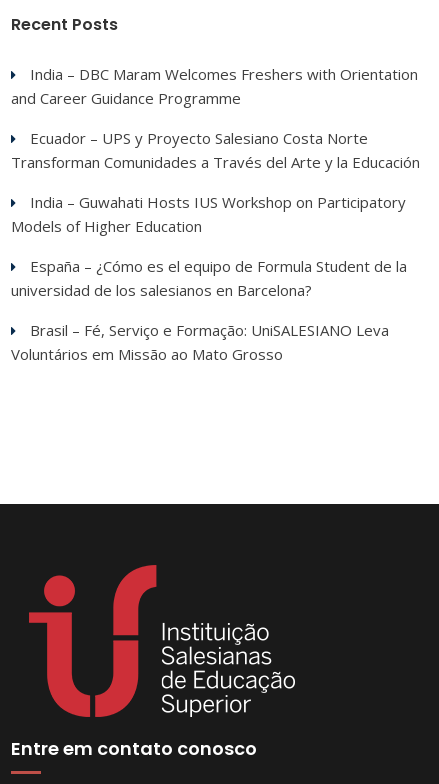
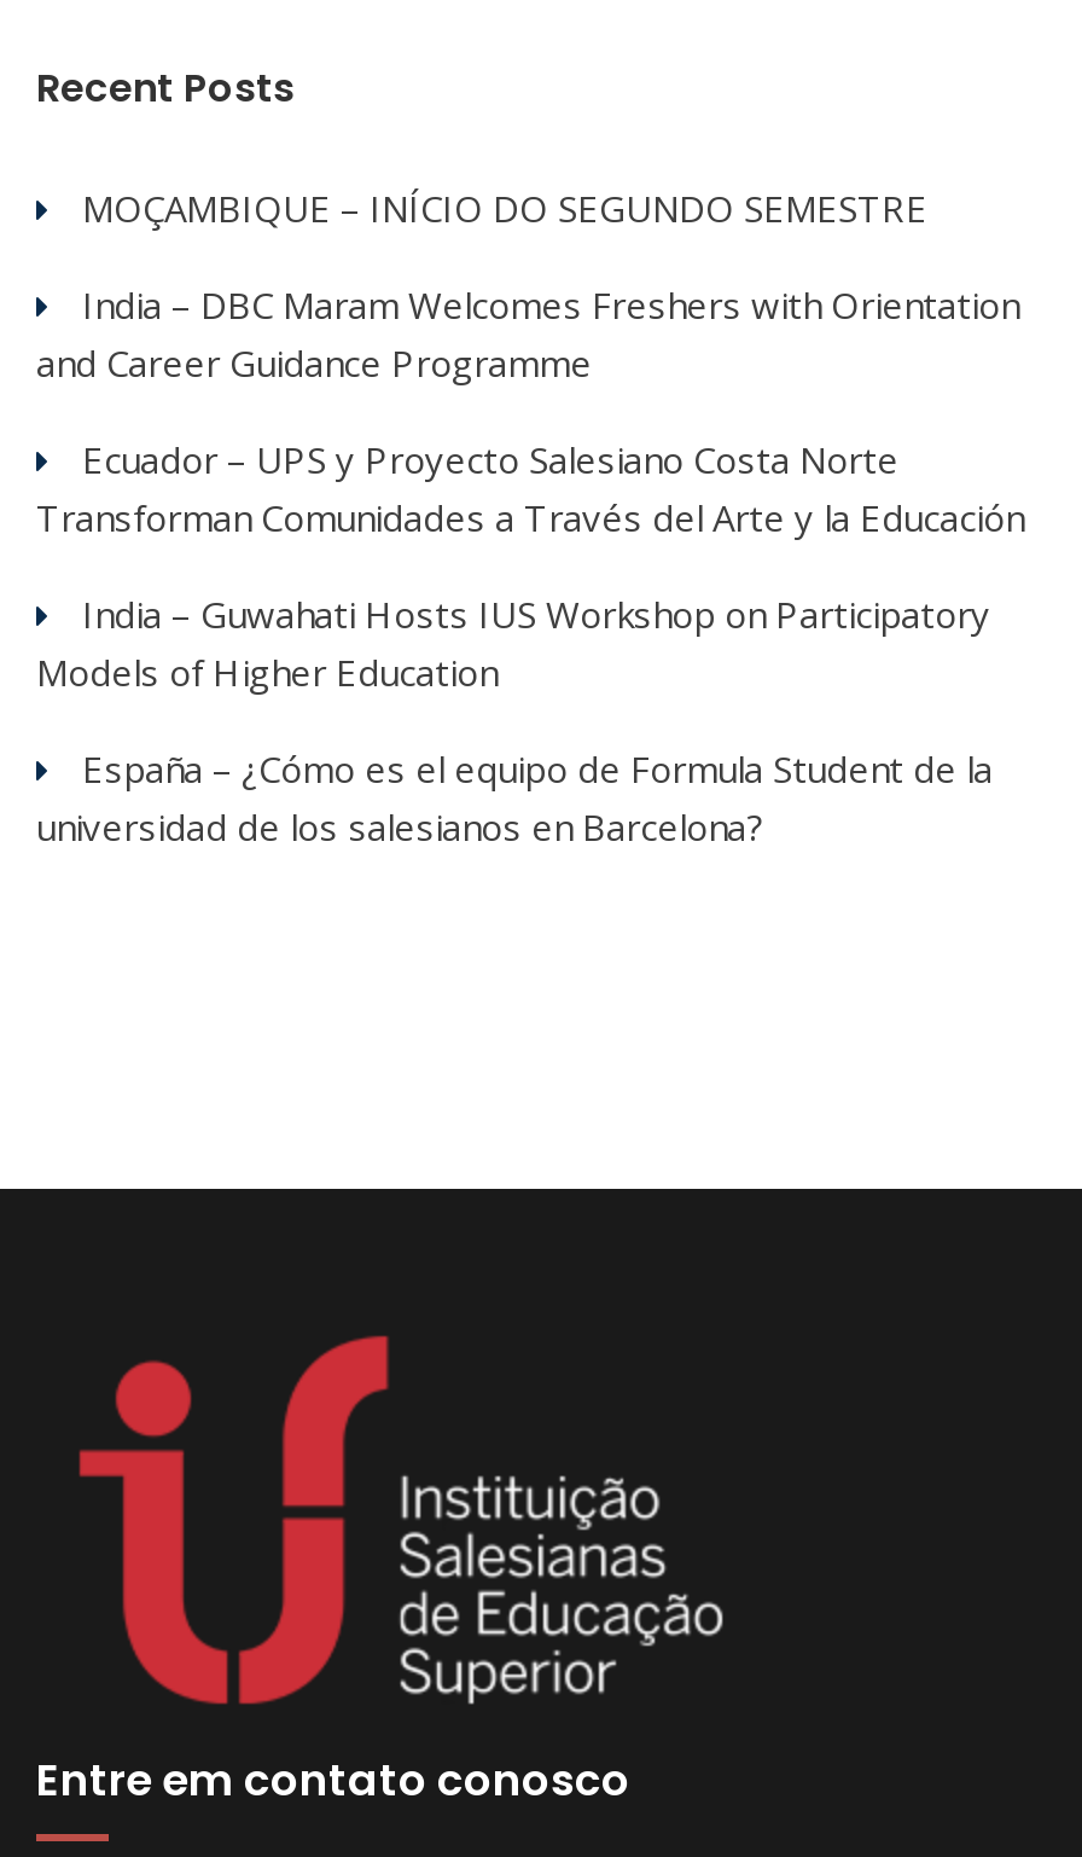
none -> [82,184,927,232] MOÇAMBIQUE – INÍCIO DO SEGUNDO SEMESTRE
moved [11,64,420,300] -> [36,281,1024,851]: India – DBC Maram Welcomes Freshers with Orientation | and Career Guidance Programme | Ecuador – UPS y Proyecto Salesiano Costa Norte | Transforman Comunidades a Través del Arte y la Educación | India – Guwahati Hosts IUS Workshop on Participatory | Models of Higher Education | España – ¿Cómo es el equipo de Formula Student de la | universidad de los salesianos en Barcelona?
[11,320,389,364] Brasil – Fé, Serviço e Formação: UniSALESIANO Leva | Voluntários em Missão ao Mato Grosso -> none

